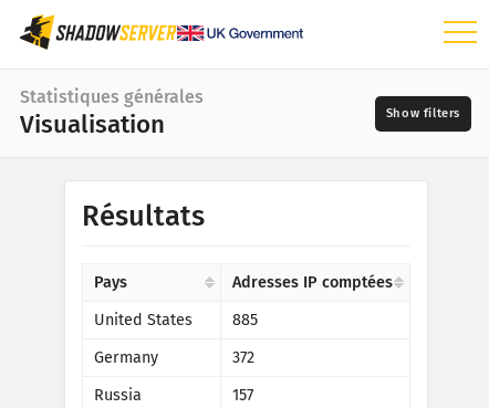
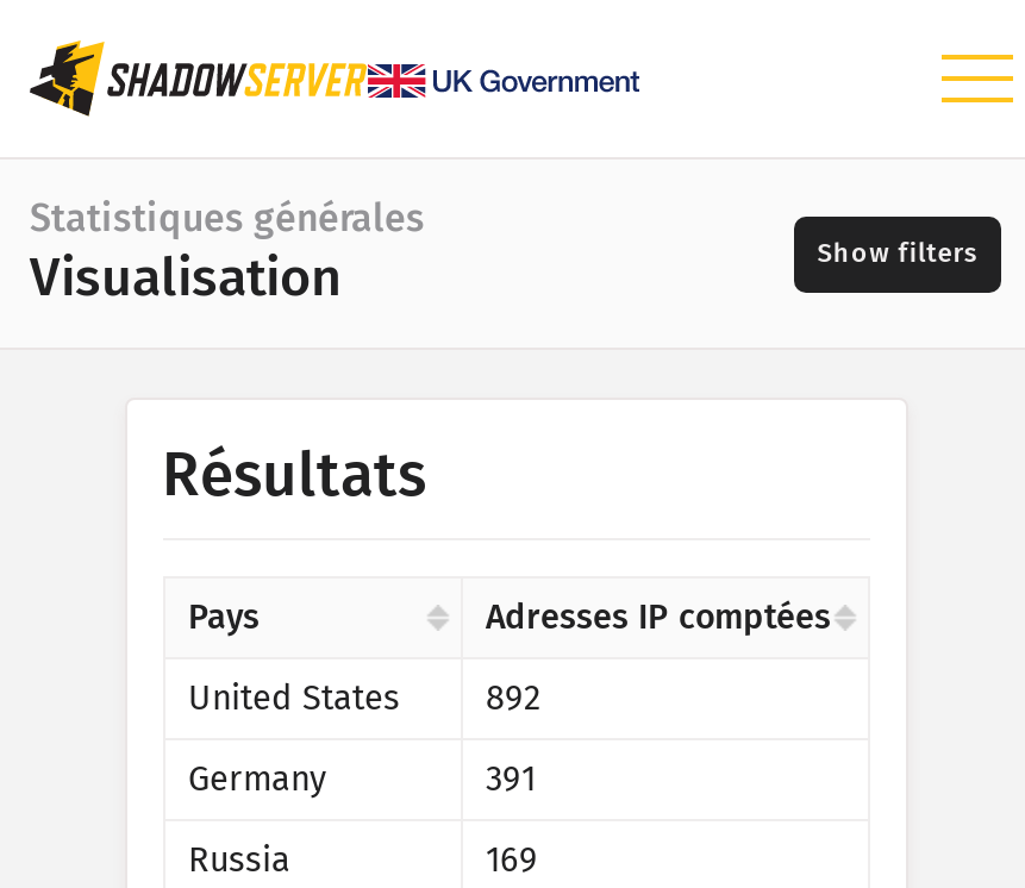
[232,311,257,329] 885 -> [486,678,540,719] 892
[232,348,254,367] 372 -> [486,759,536,800] 391
[232,386,253,405] 157 -> [486,840,538,881] 169

